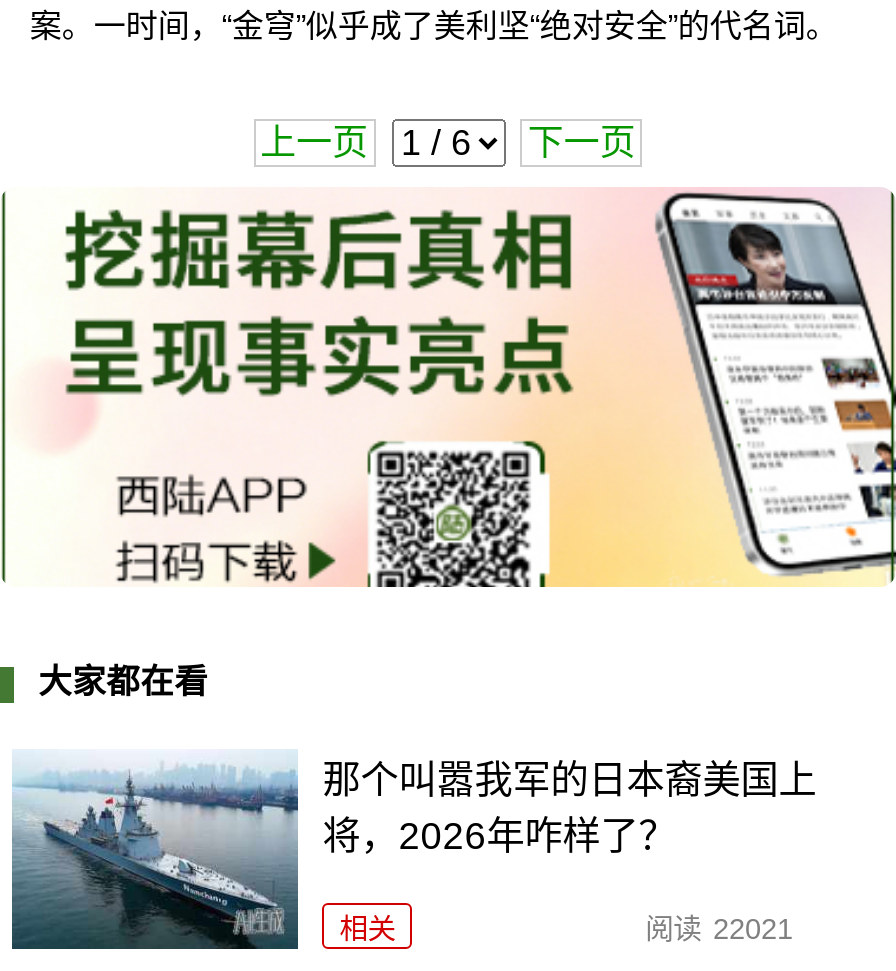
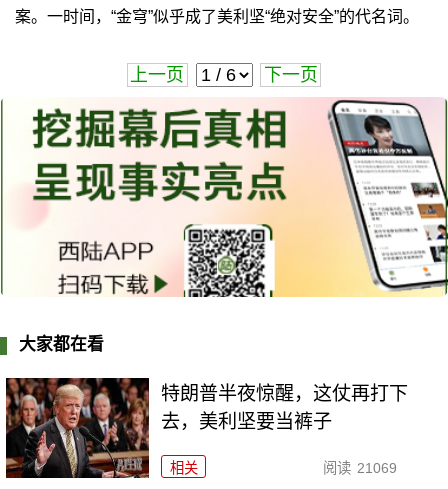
[10,749,817,951] [image] | 那个叫嚣我军的日本裔美国上 | 将，2026年咋样了？ -> [5,377,408,479] [image] | 特朗普半夜惊醒，这仗再打下 | 去，美利坚要当裤子
[645,914,793,946] 阅读 22021 -> [323,460,396,476] 阅读 21069

